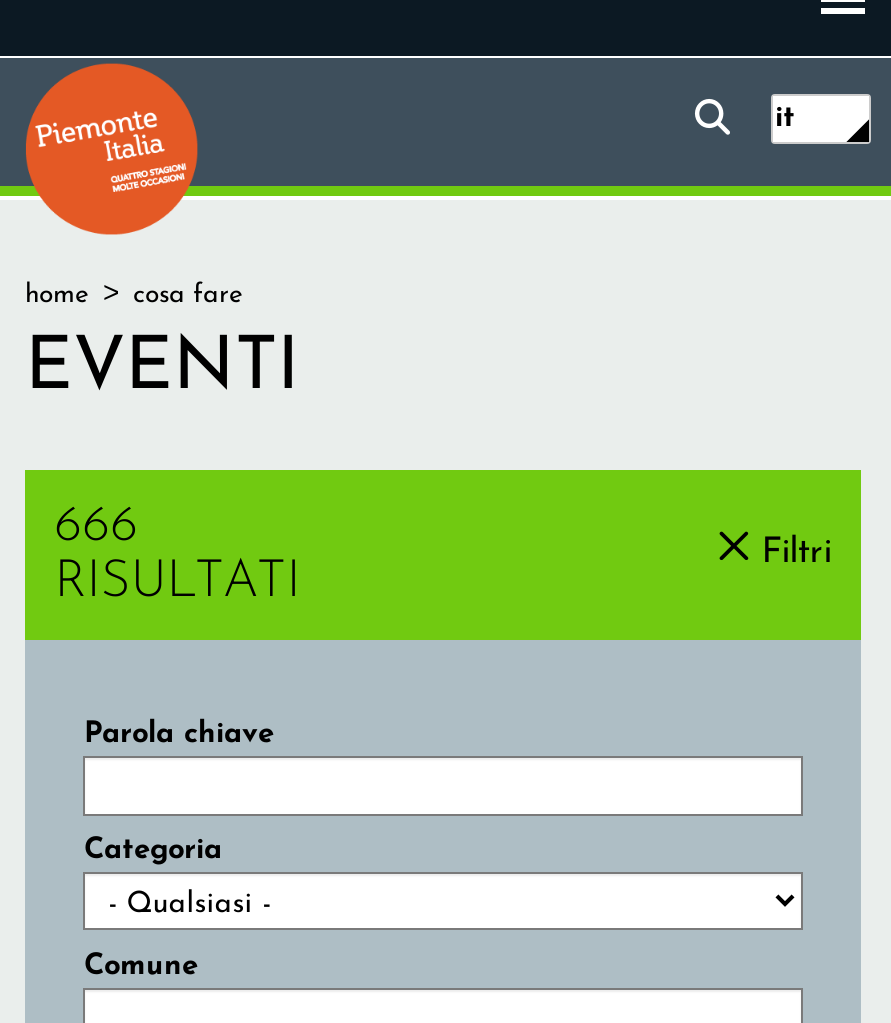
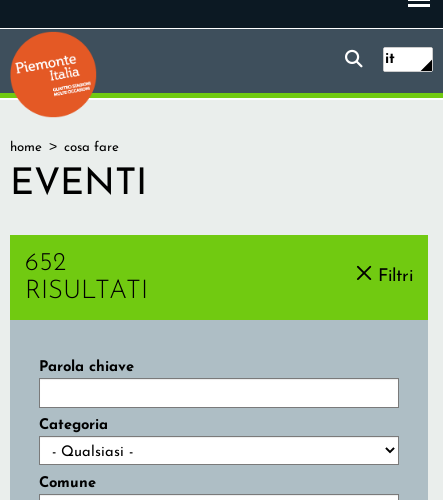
[54,501,138,551] 666 -> [25,251,66,276] 652

